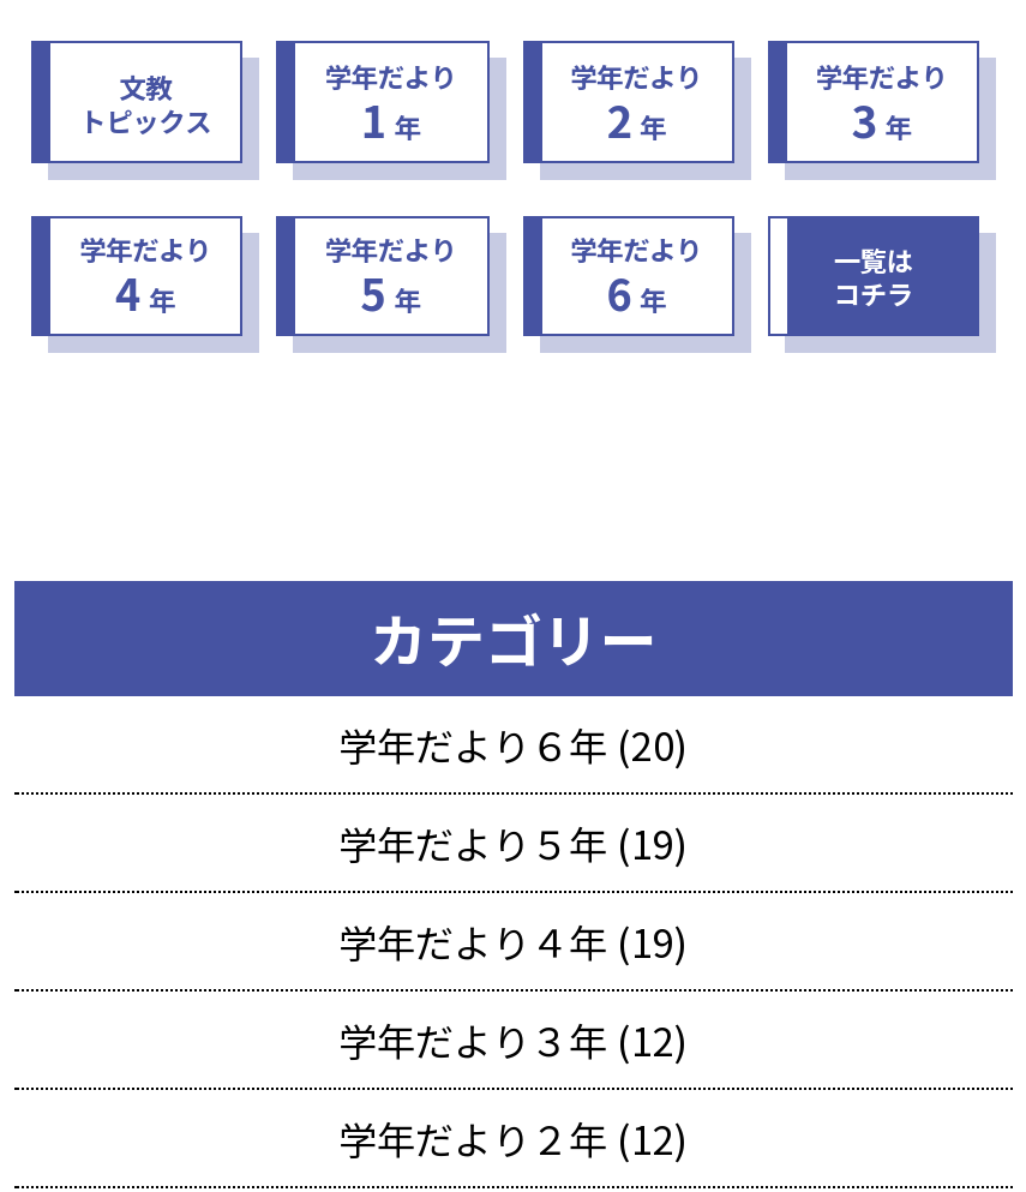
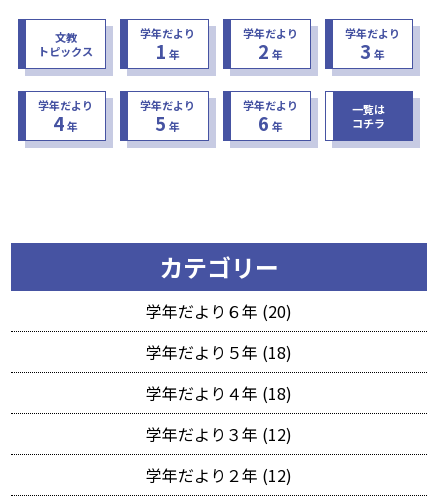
[338,815,689,872] 学年だより５年 (19) -> [146,340,292,364] 学年だより５年 (18)
[338,913,689,971] 学年だより４年 (19) -> [146,381,292,405] 学年だより４年 (18)

